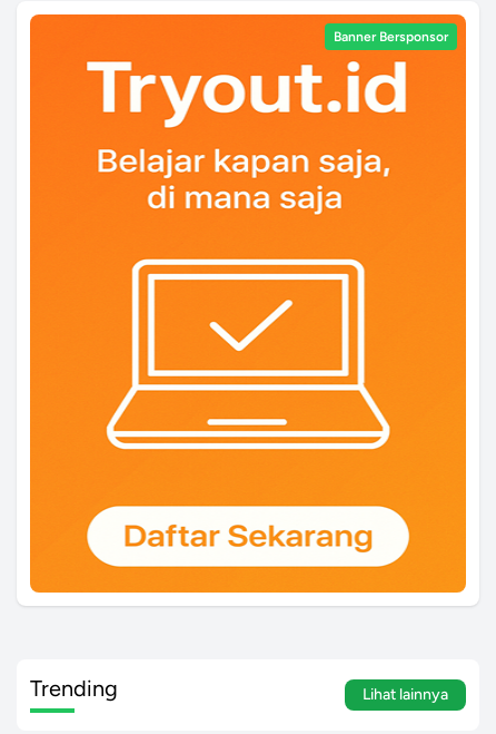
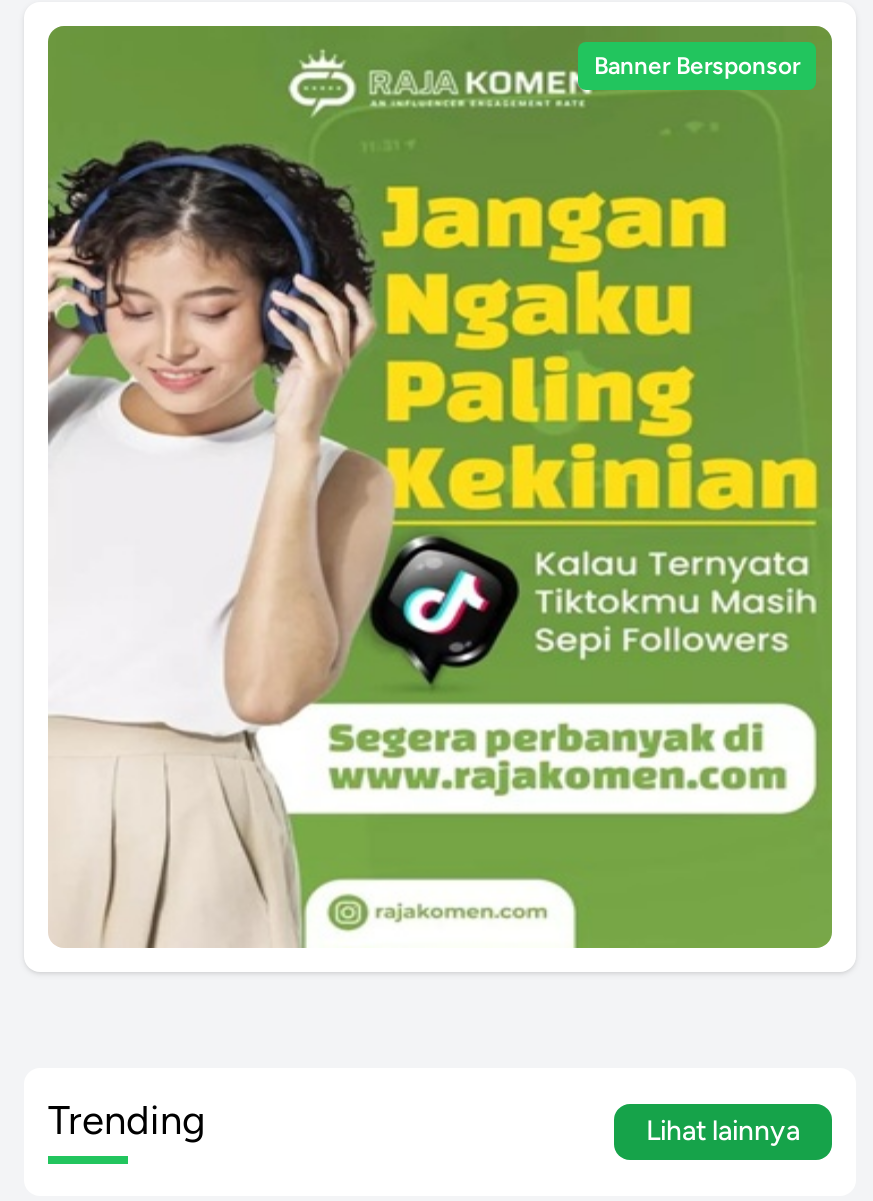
[29,13,467,594] [image] -> [46,24,834,950] [image]

